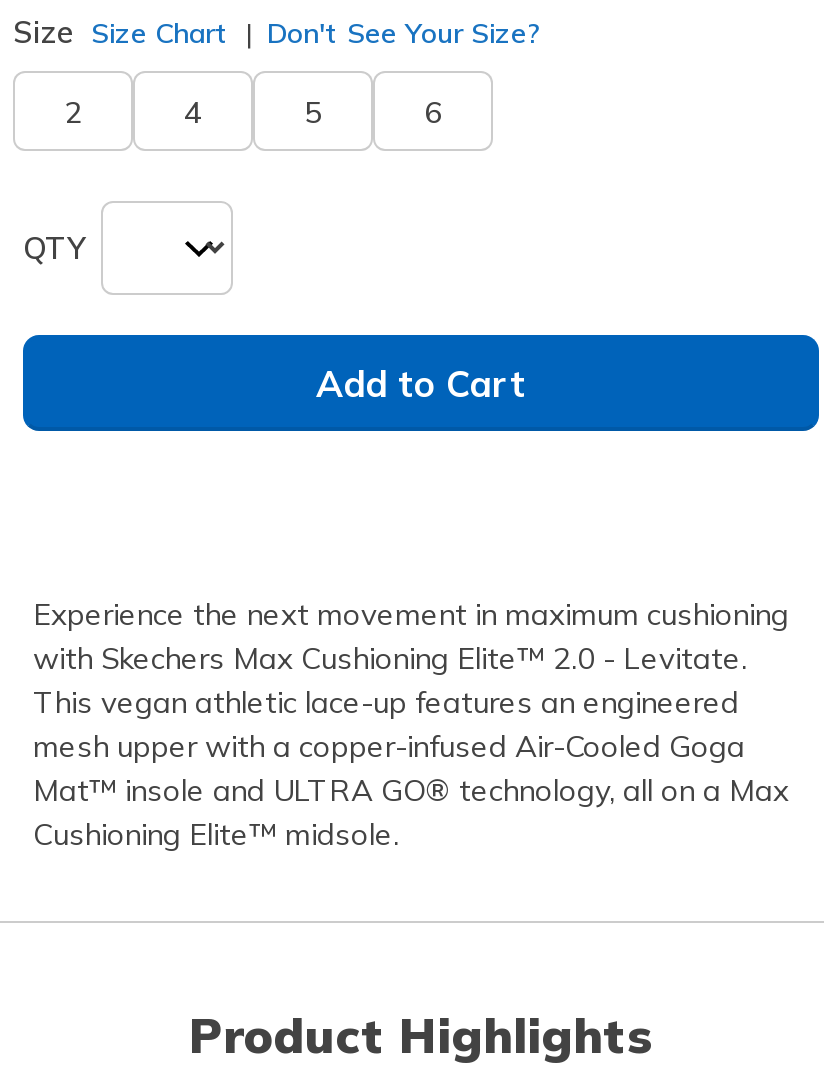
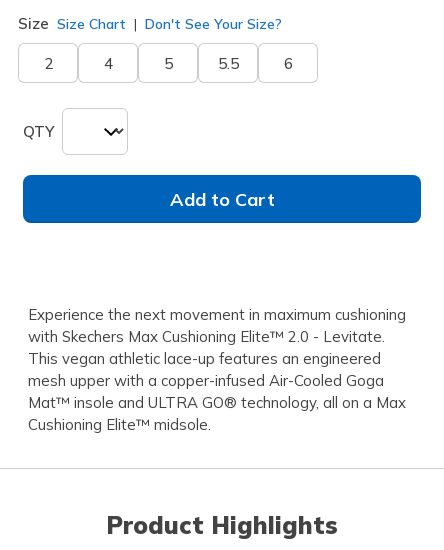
none -> [217,54,238,73] 5.5

